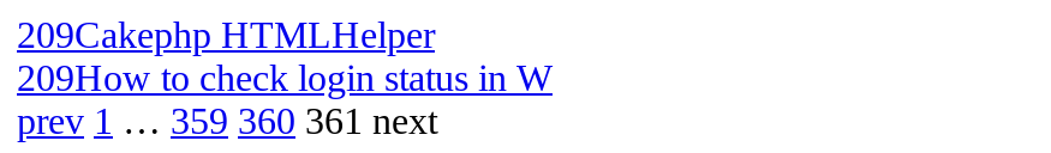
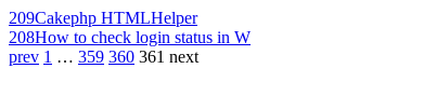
[17,57,553,98] 209How to check login status in W -> [9,28,251,46] 208How to check login status in W

